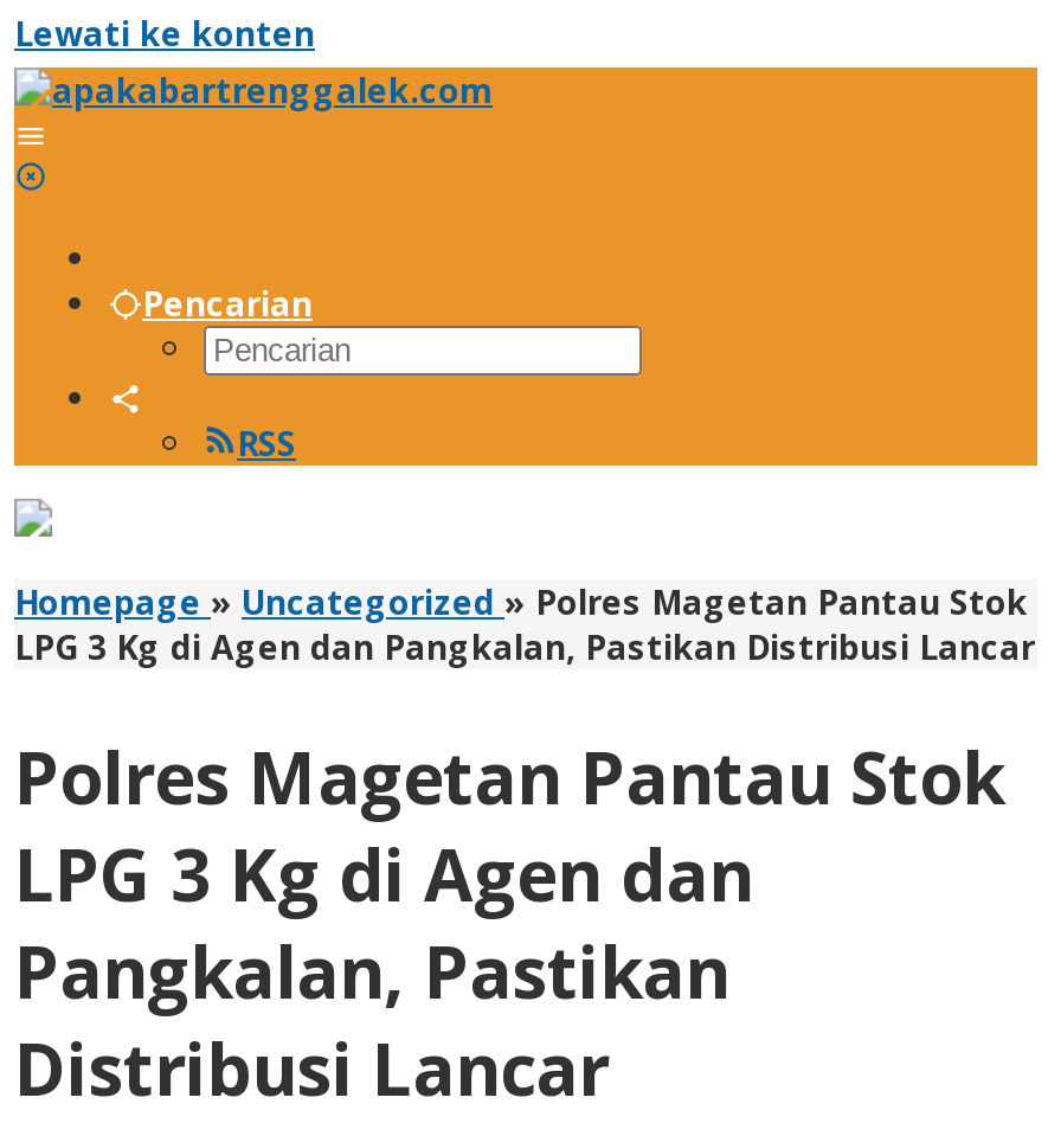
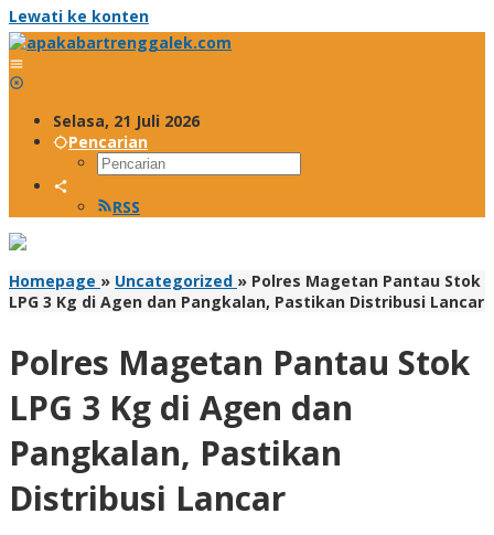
none -> [53,110,200,131] Selasa, 21 Juli 2026

